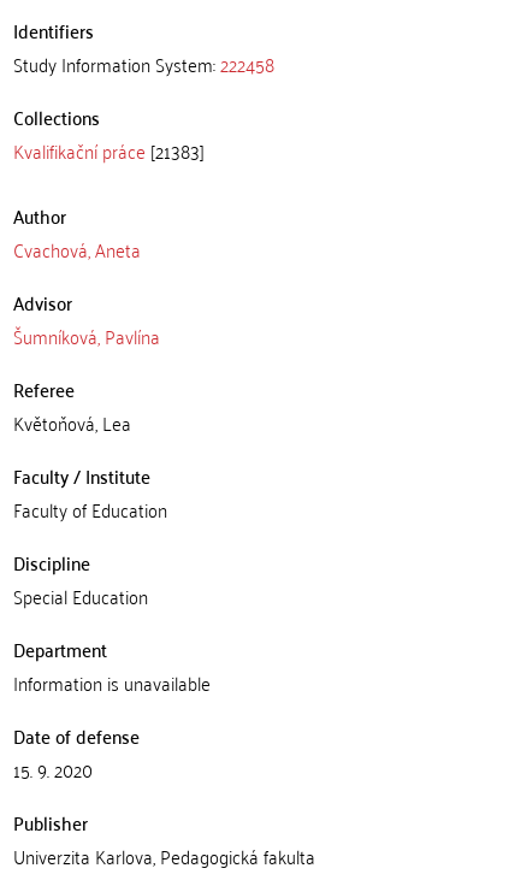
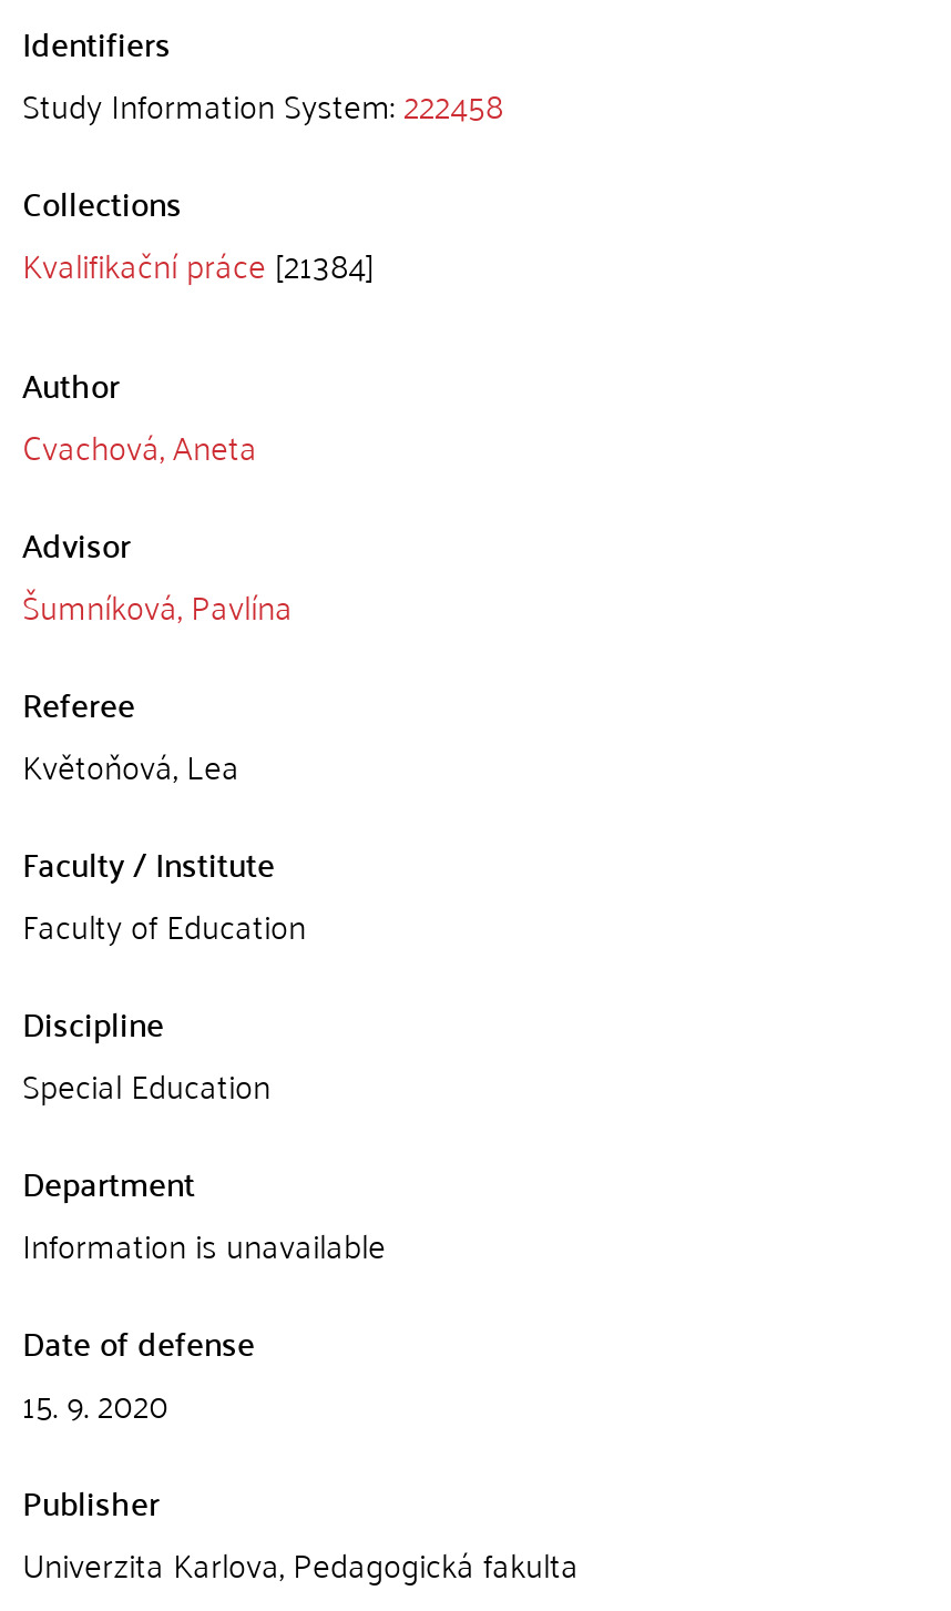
[13,134,205,167] Kvalifikační práce [21383] -> [22,232,375,294] Kvalifikační práce [21384]

